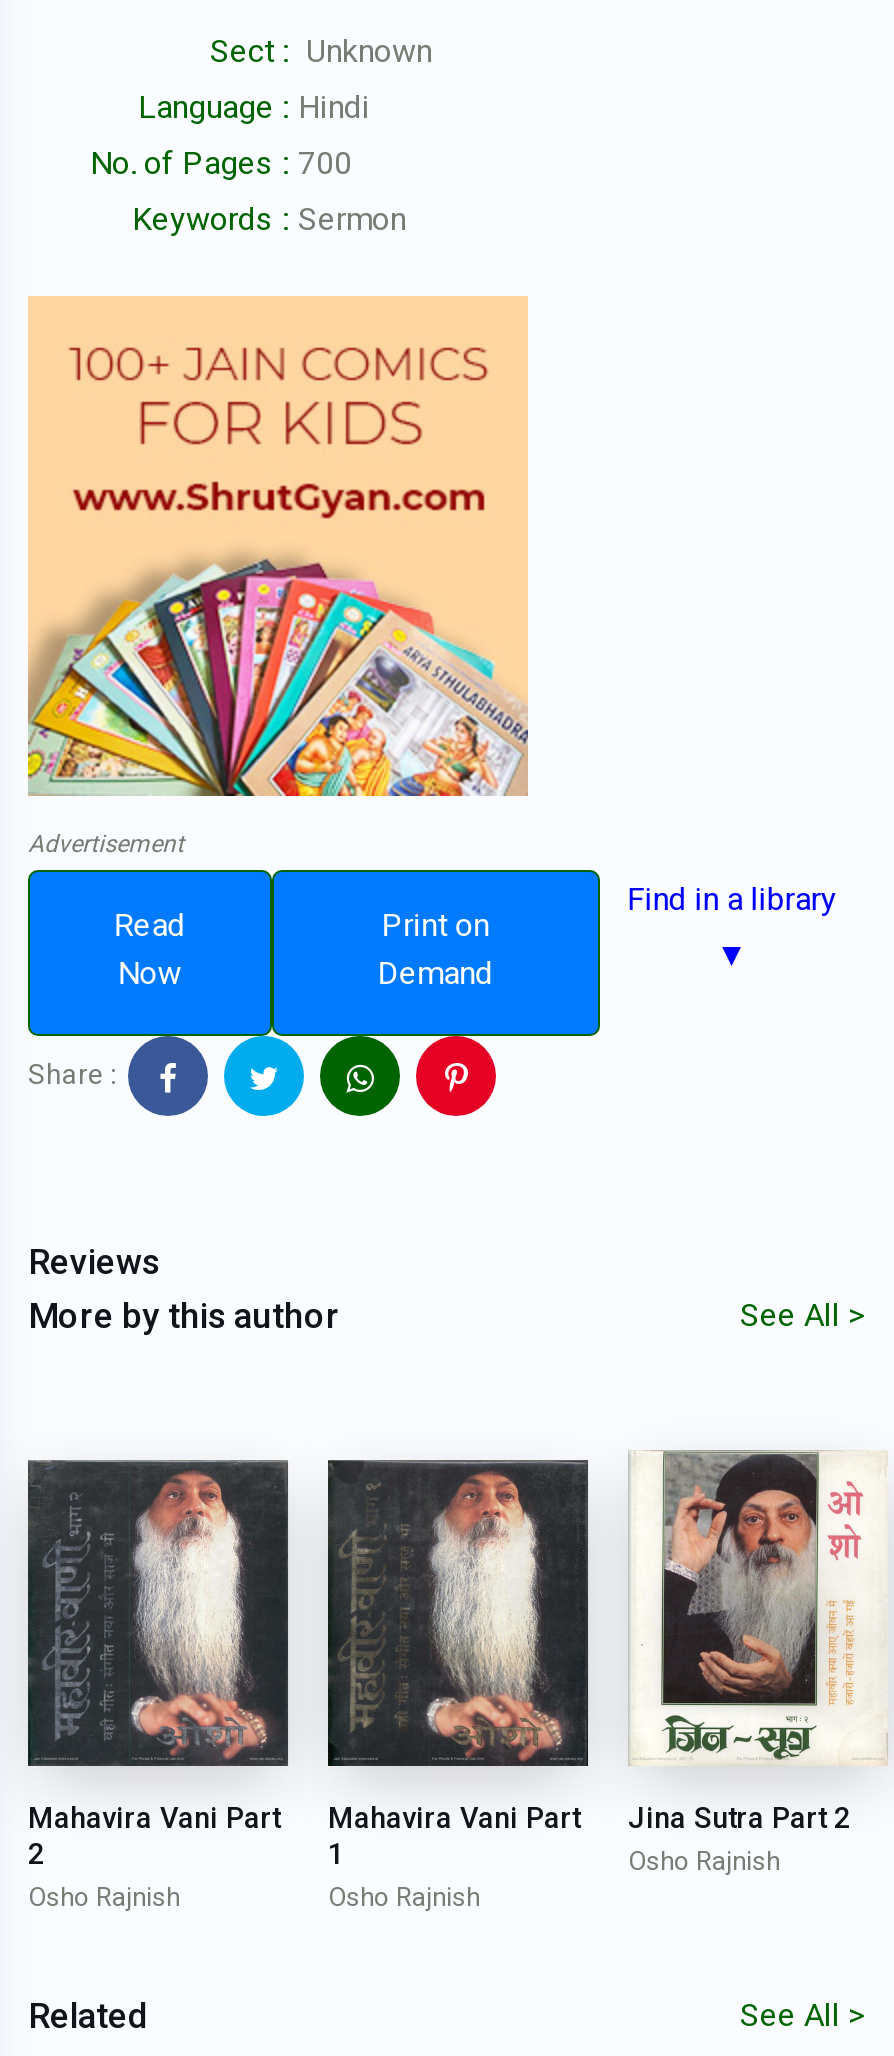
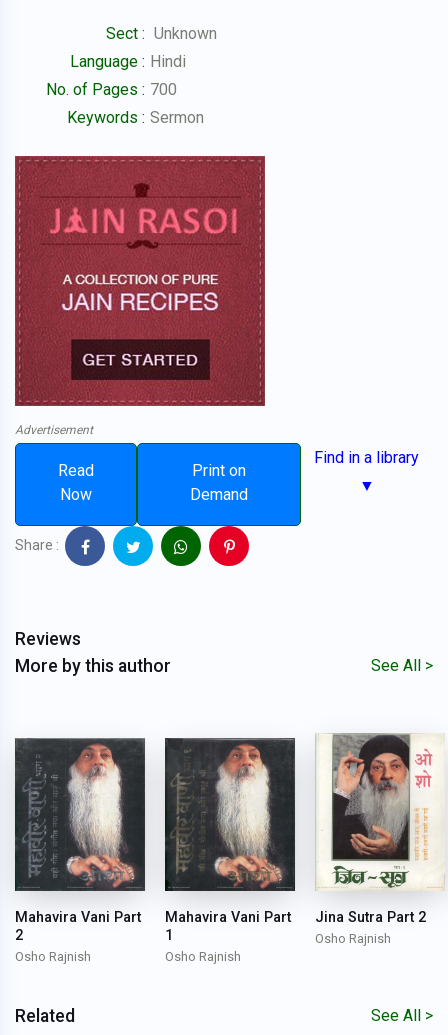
[26,296,528,798] [image] -> [14,155,266,407] [image]

